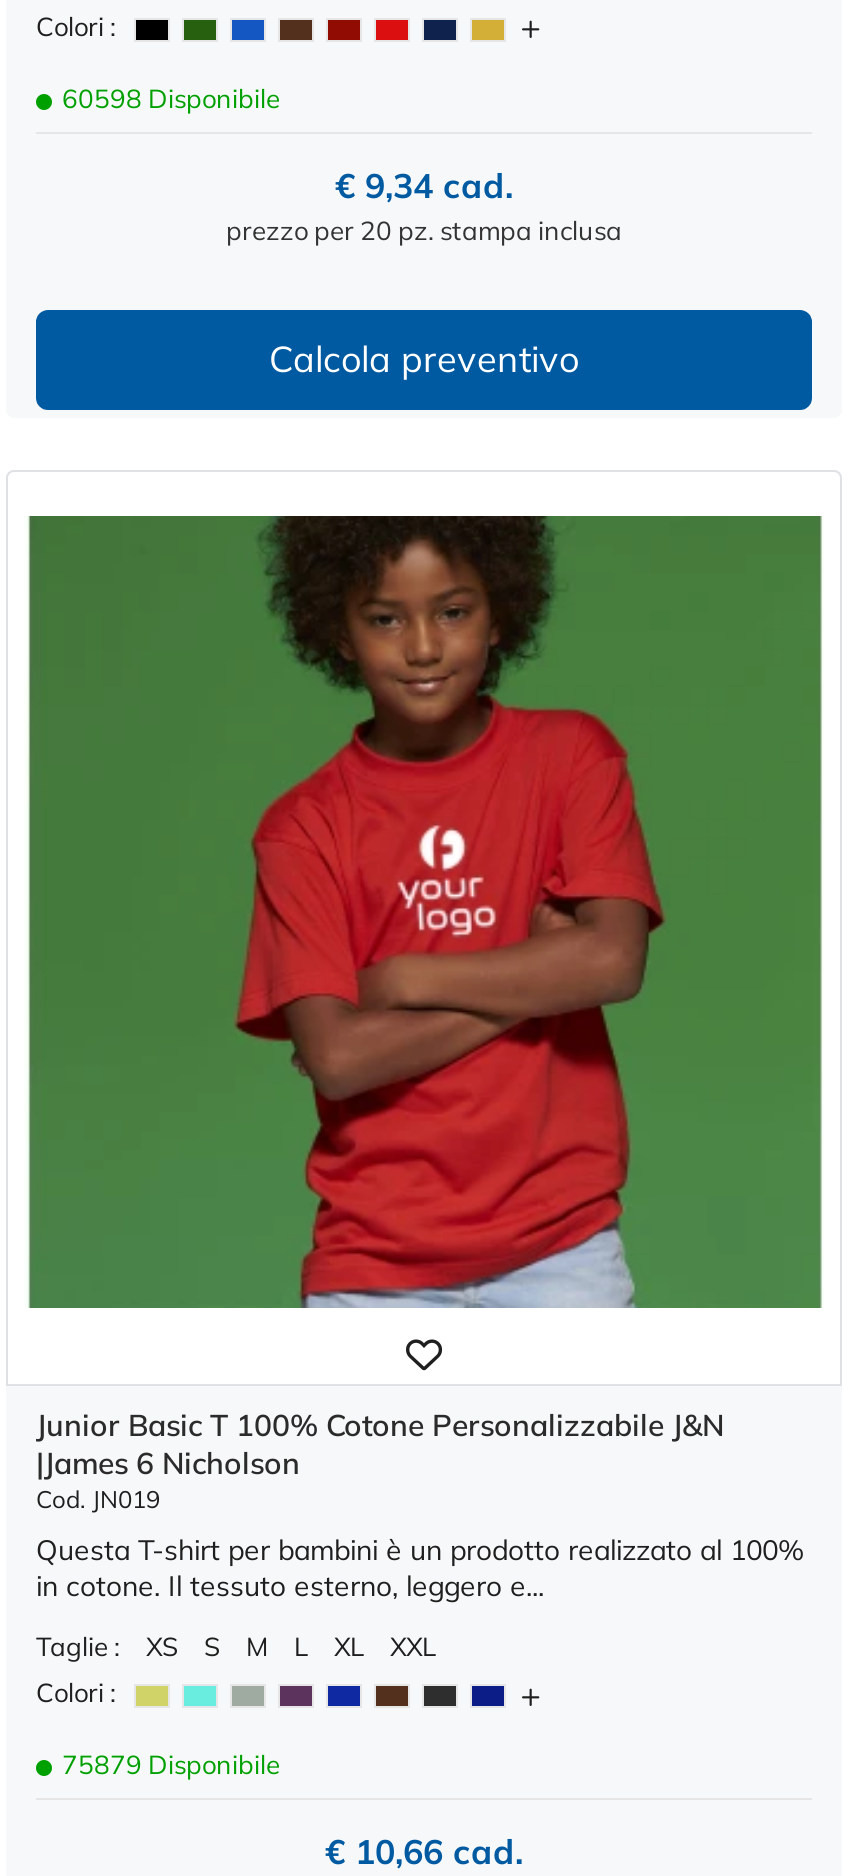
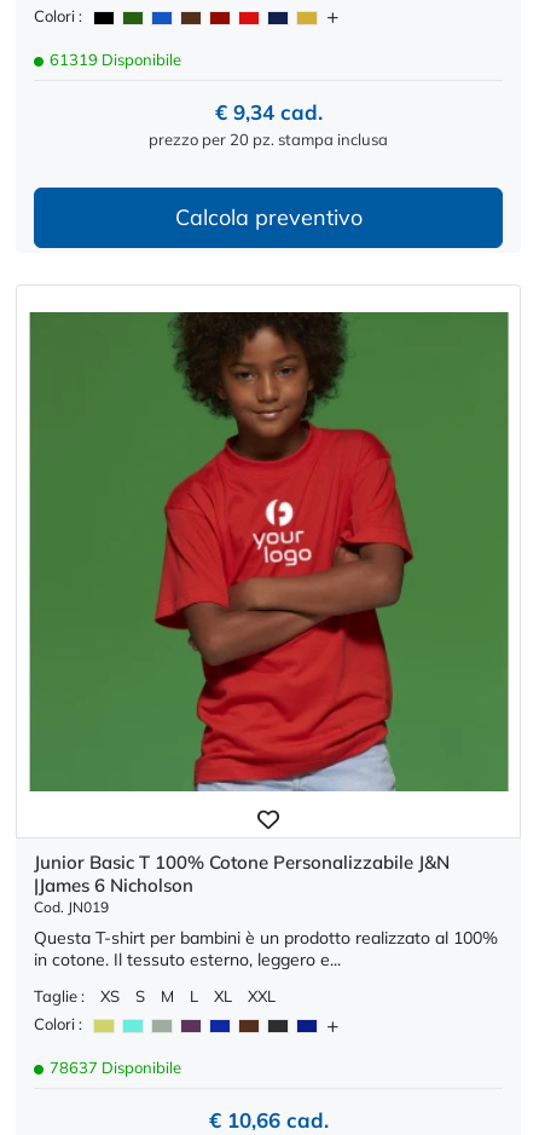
[56,82,280,114] 60598 Disponibile -> [46,49,181,69] 61319 Disponibile
[56,1749,280,1781] 75879 Disponibile -> [46,1058,181,1077] 78637 Disponibile

